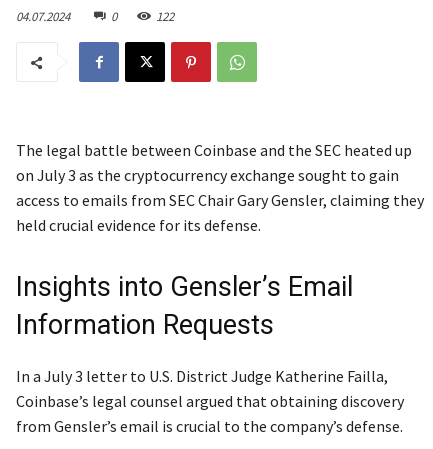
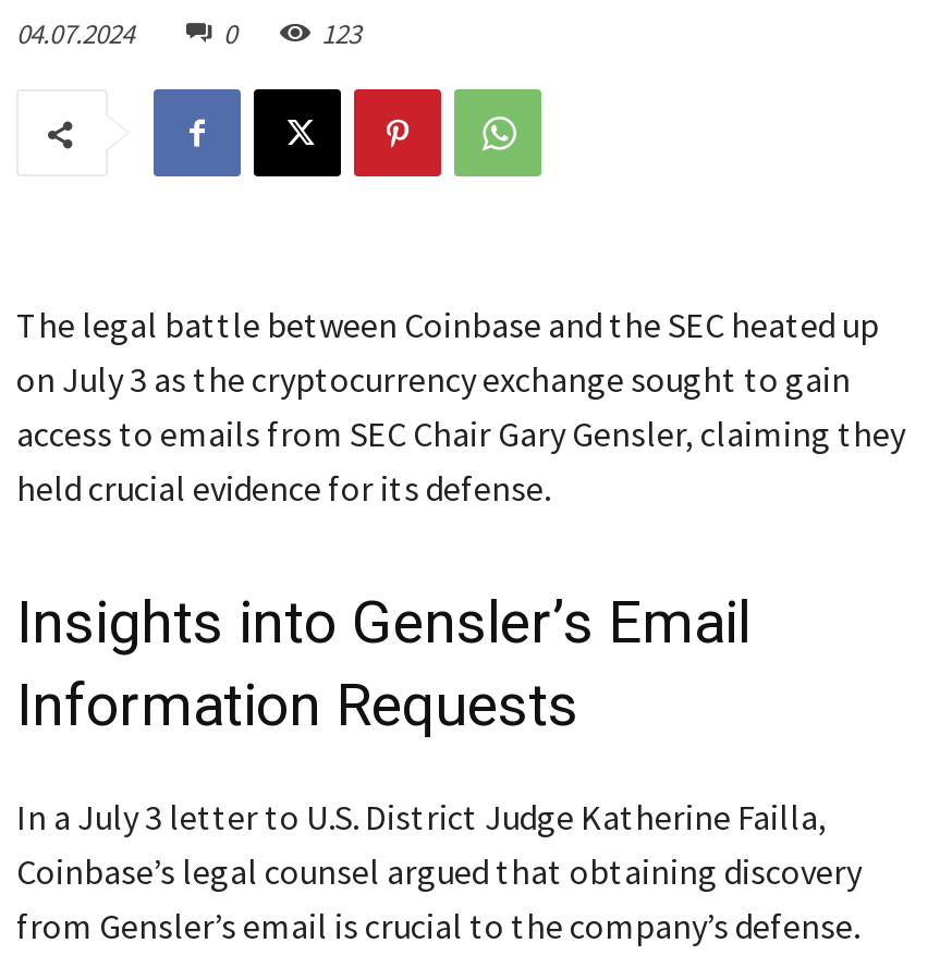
[156,7,174,24] 122 -> [321,14,361,51] 123

